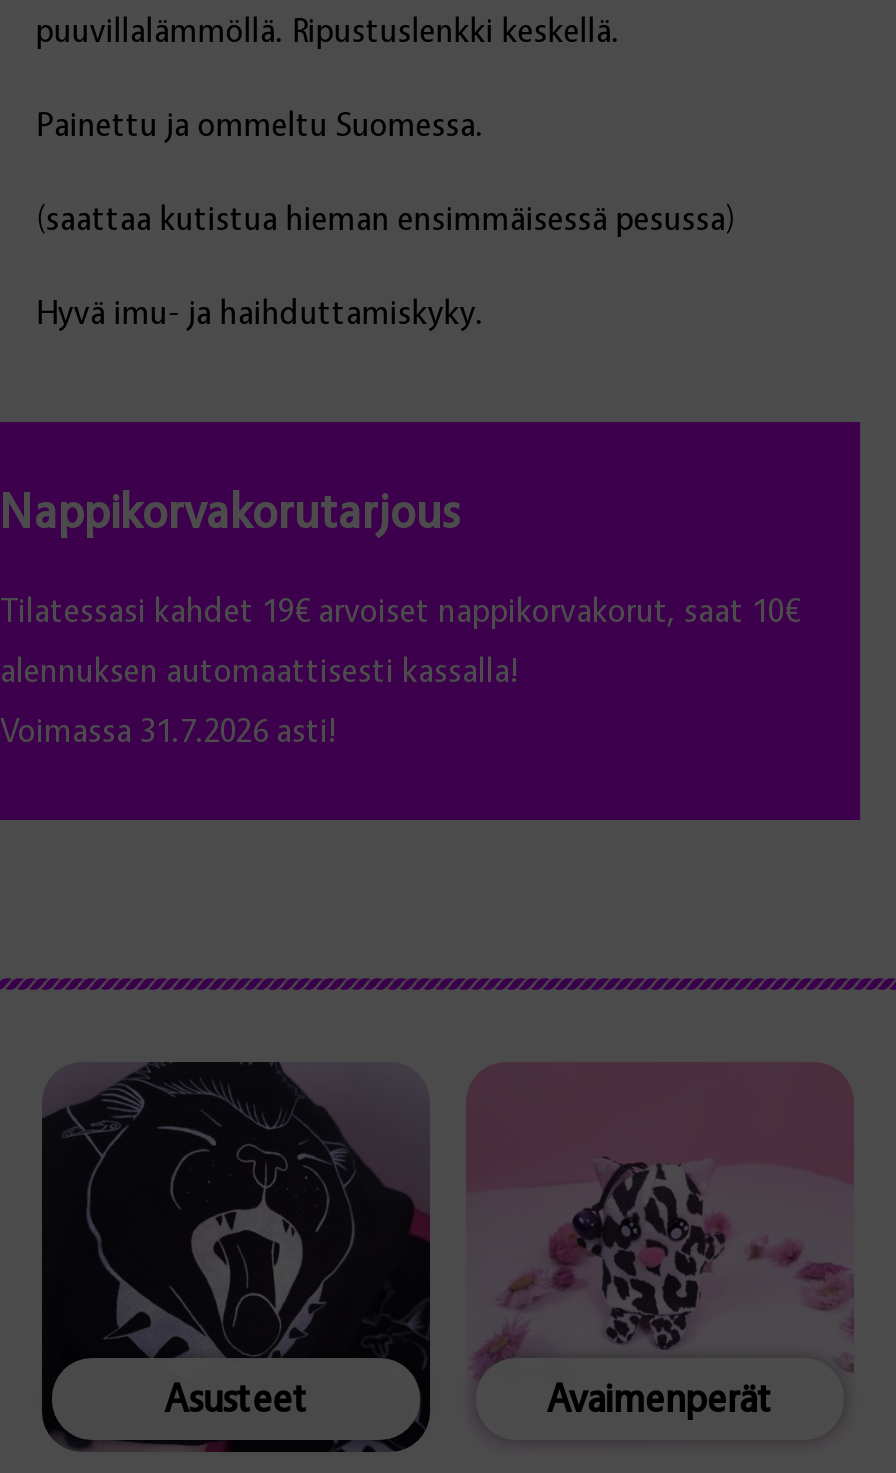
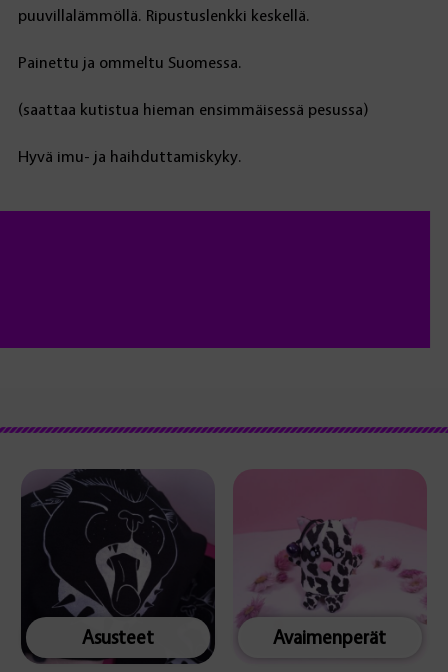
[0,482,800,750] Nappikorvakorutarjous | Tilatessasi kahdet 19€ arvoiset nappikorvakorut, saat 10€ | alennuksen automaattisesti kassalla! | Voimassa 31.7.2026 asti! -> none

